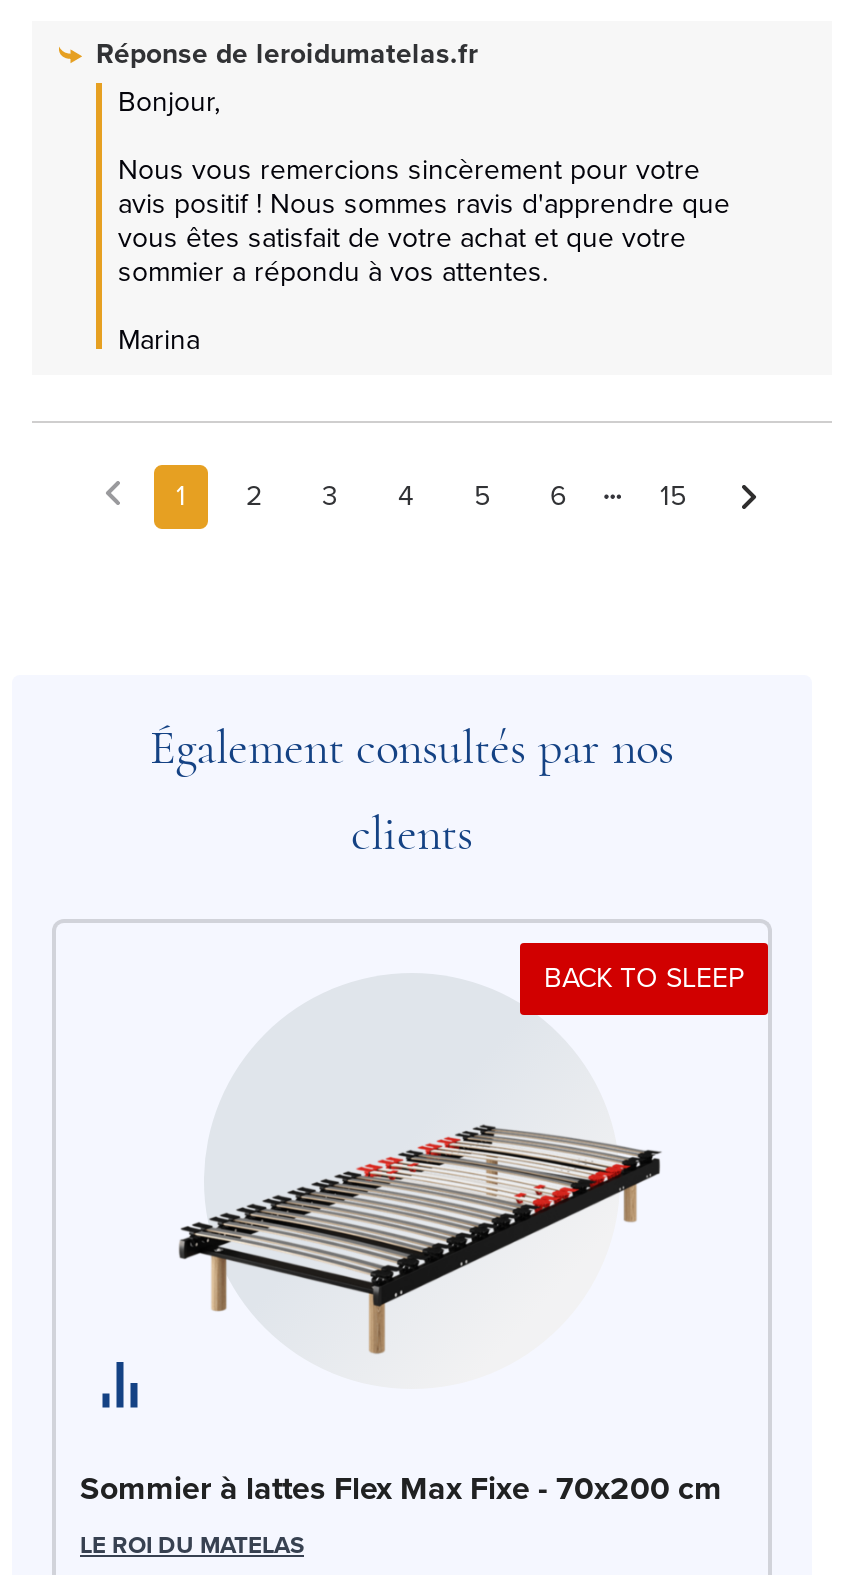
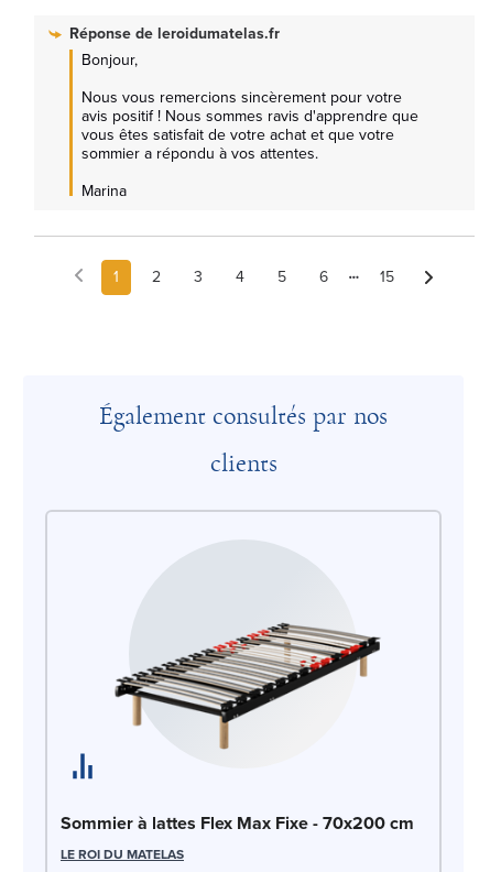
[544,956,744,998] BACK TO SLEEP -> none

